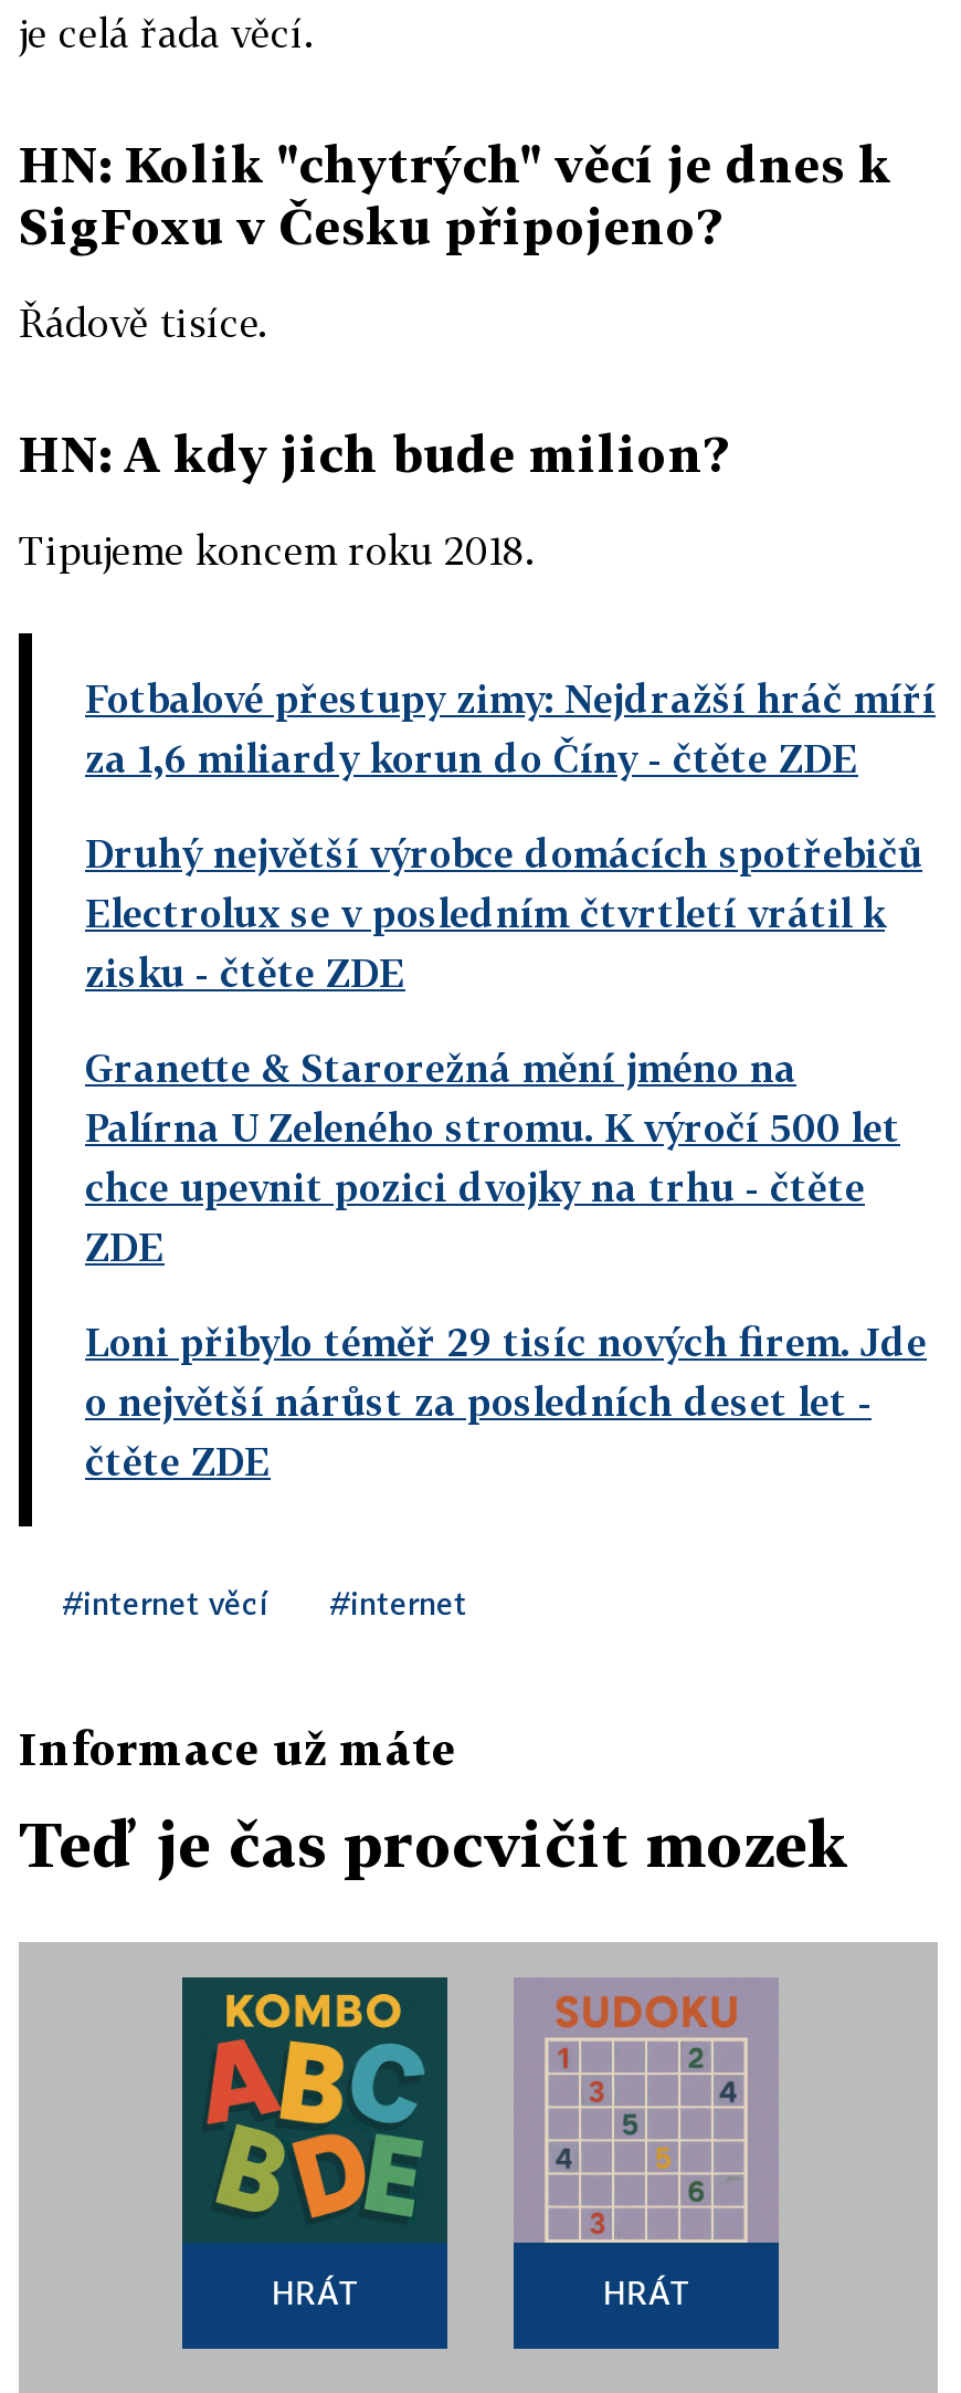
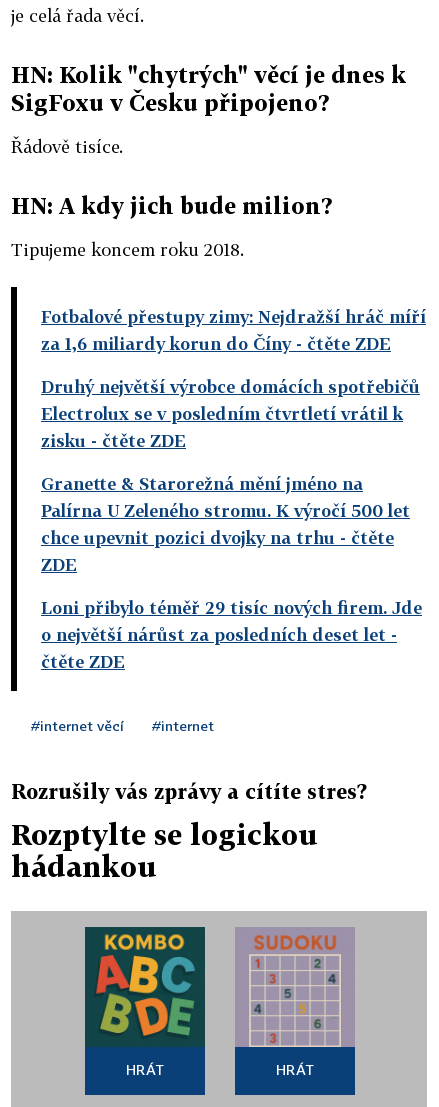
[19,1721,456,1774] Informace už máte -> [11,779,367,803] Rozrušily vás zprávy a cítíte stres?
[19,1807,849,1880] Teď je čas procvičit mozek -> [11,818,318,883] Rozptylte se logickou | hádankou

